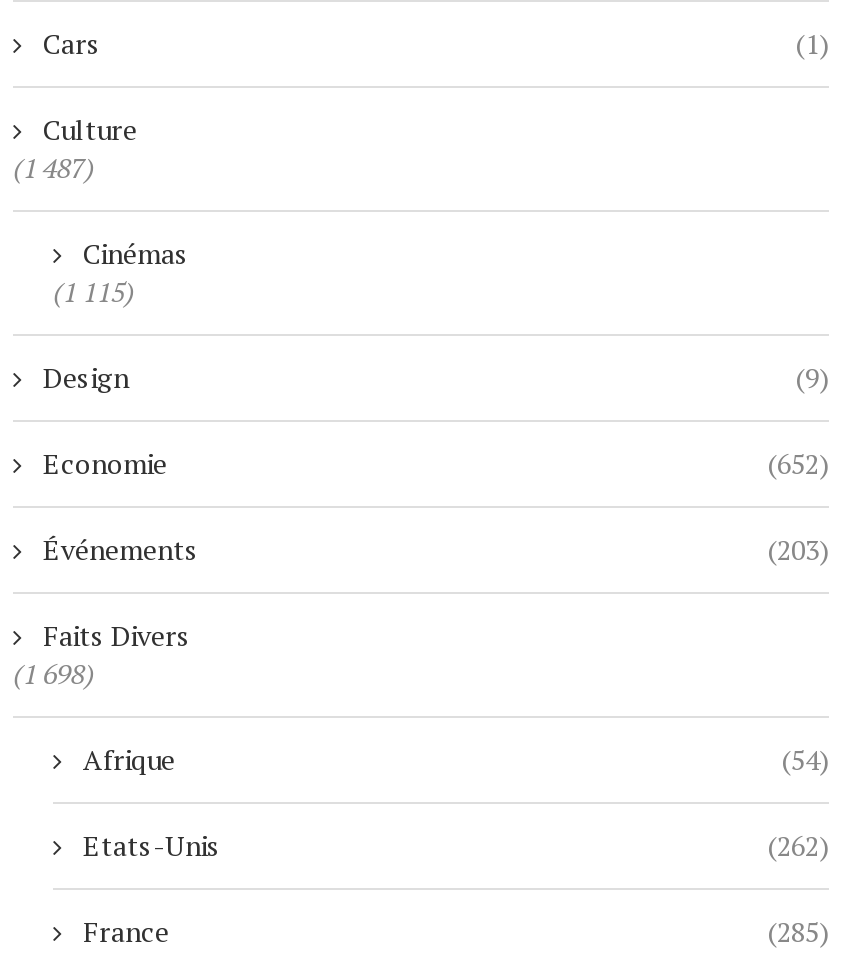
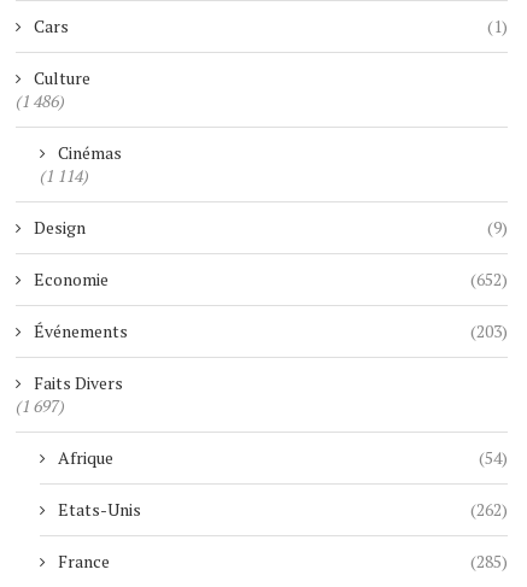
[13,148,95,186] (1 487) -> [16,89,65,112] (1 486)
[53,272,135,310] (1 115) -> [40,164,89,187] (1 114)
[13,654,95,692] (1 698) -> [16,394,65,417] (1 697)

